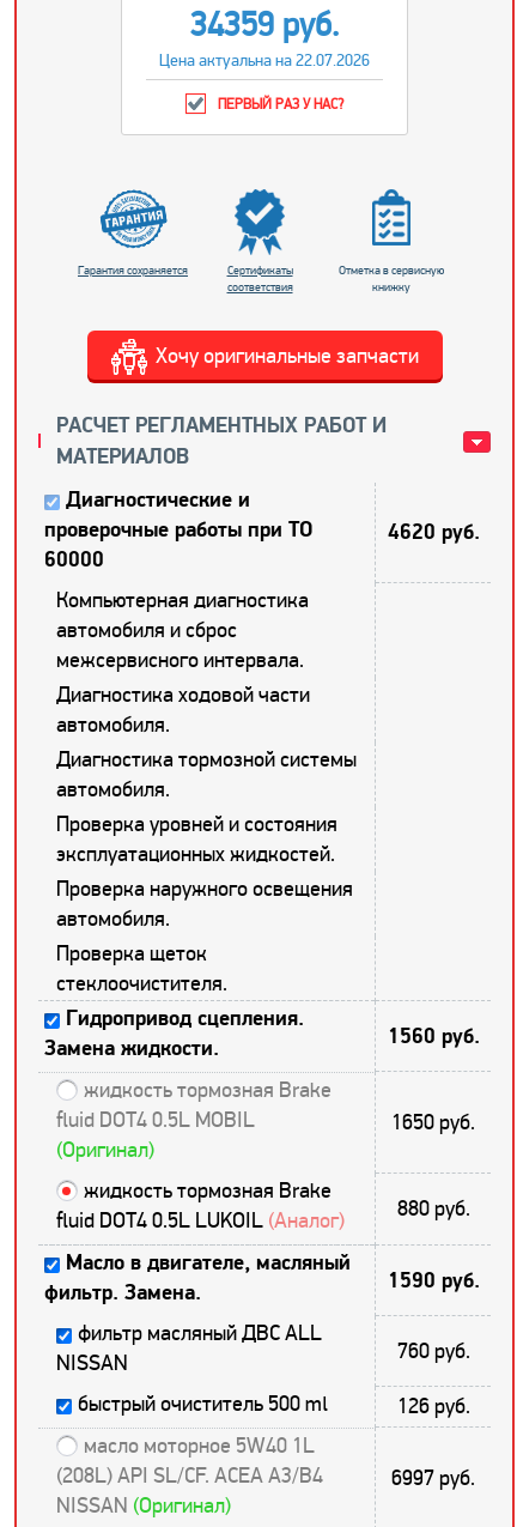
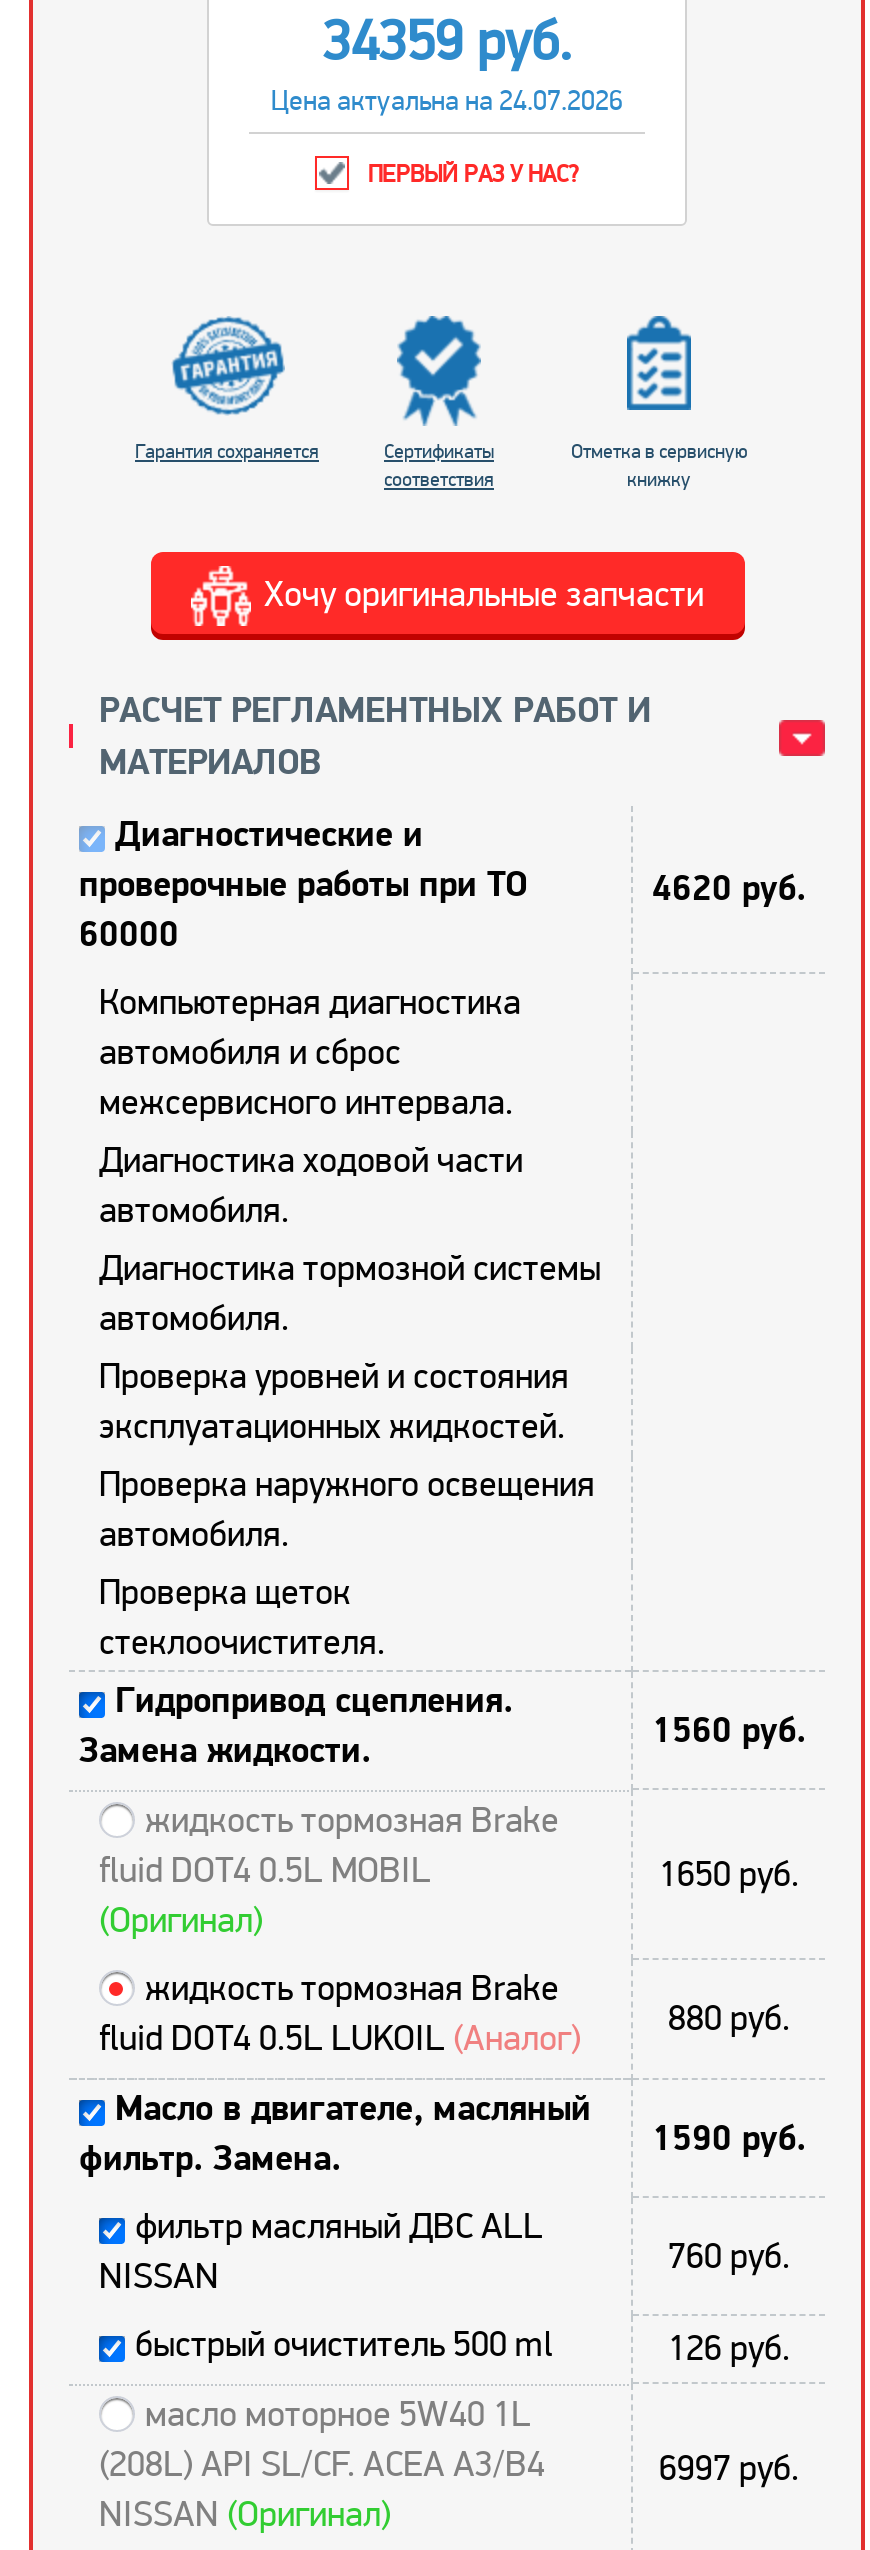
[159,51,370,71] Цена актуальна на 22.07.2026 -> [271,84,623,118] Цена актуальна на 24.07.2026

